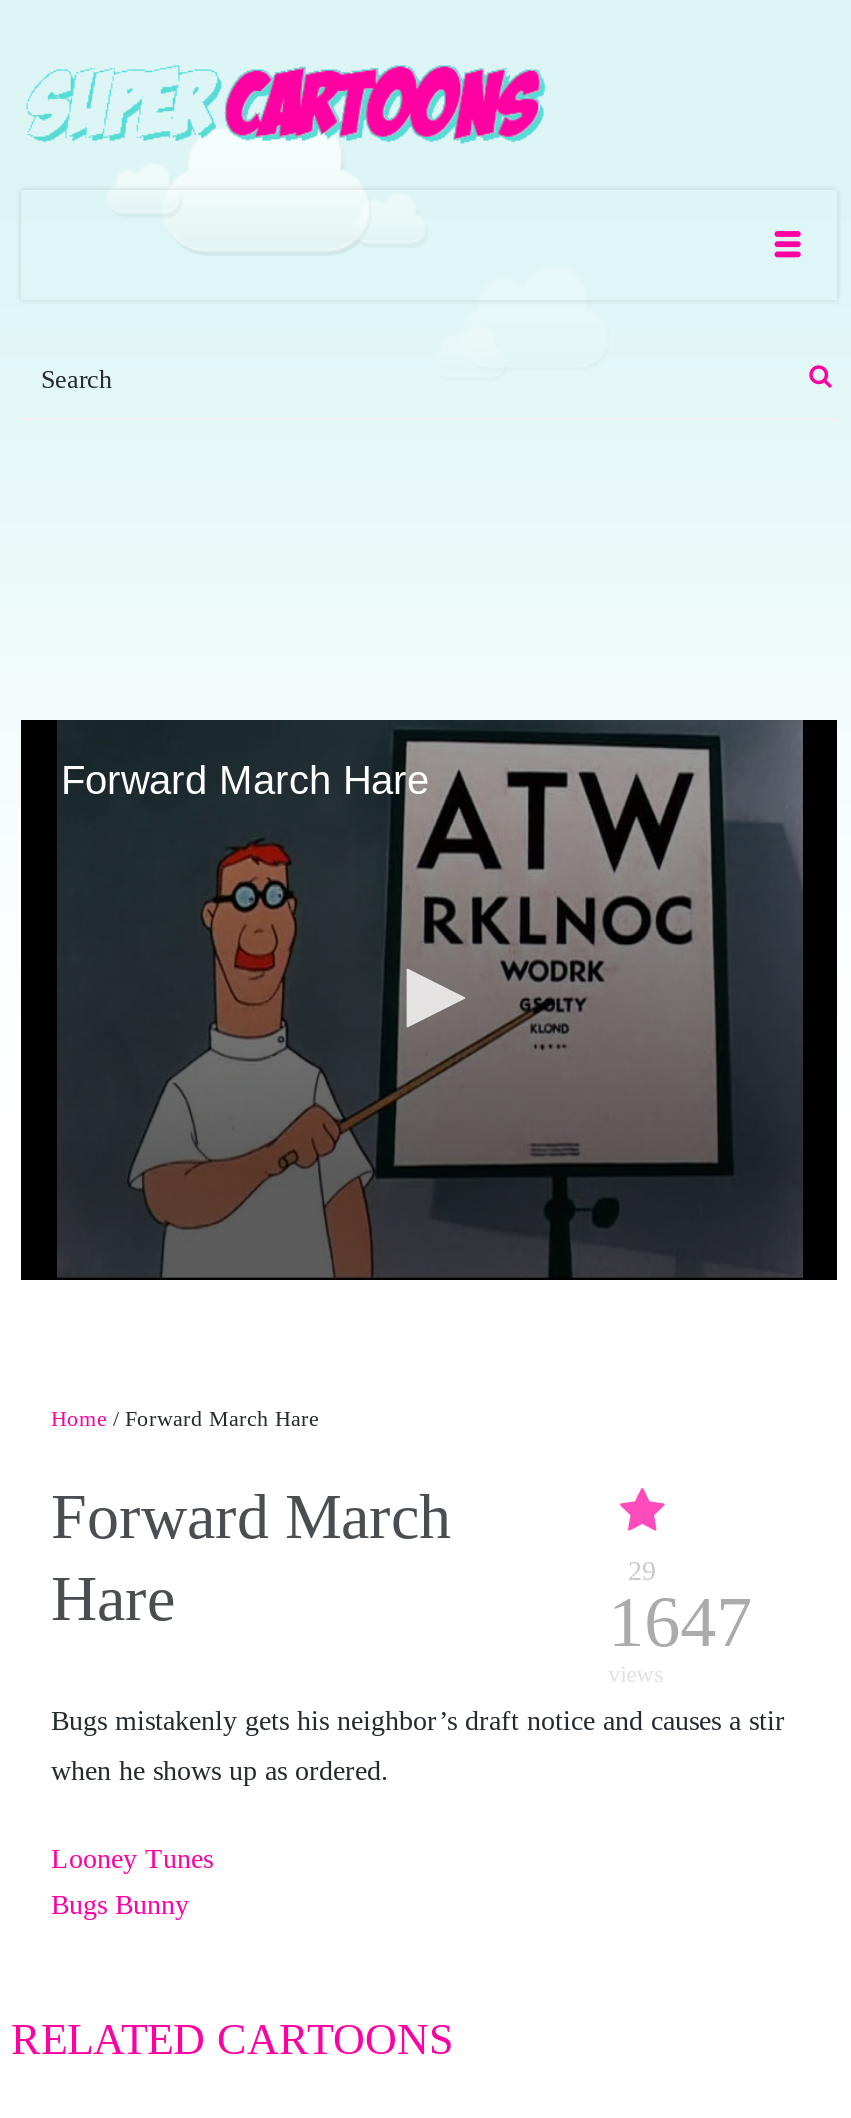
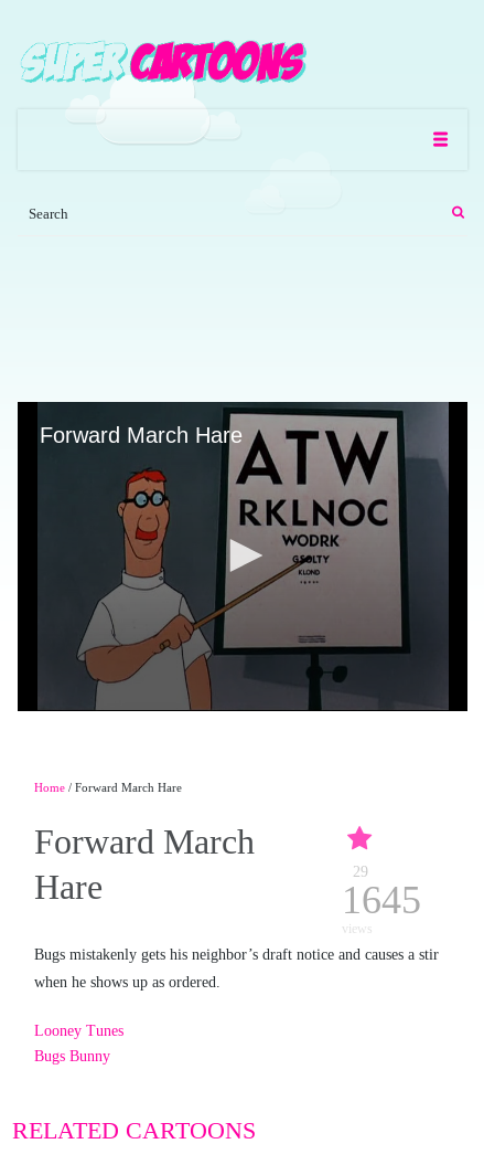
[608,1582,752,1662] 1647 -> [341,878,421,922] 1645

